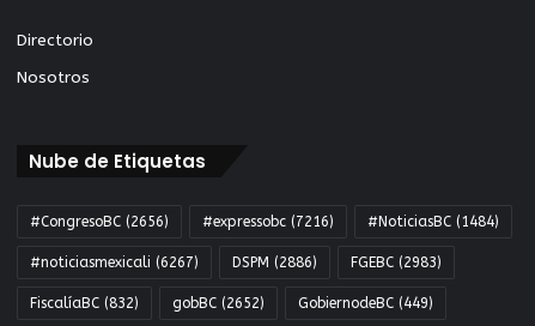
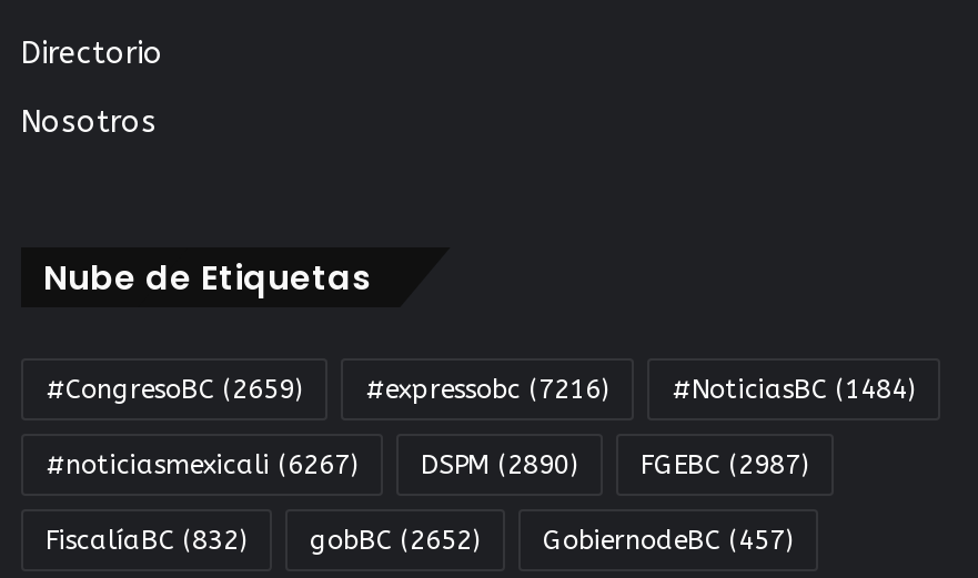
[30,213,499,230] #CongresoBC (2656) #expressobc (7216) #NoticiasBC (1484) -> [46,374,916,405] #CongresoBC (2659) #expressobc (7216) #NoticiasBC (1484)
[232,253,317,270] DSPM (2886) -> [421,449,578,480] DSPM (2890)
[351,253,442,270] FGEBC (2983) -> [641,449,809,480] FGEBC (2987)
[298,294,433,311] GobiernodeBC (449) -> [543,525,794,556] GobiernodeBC (457)

